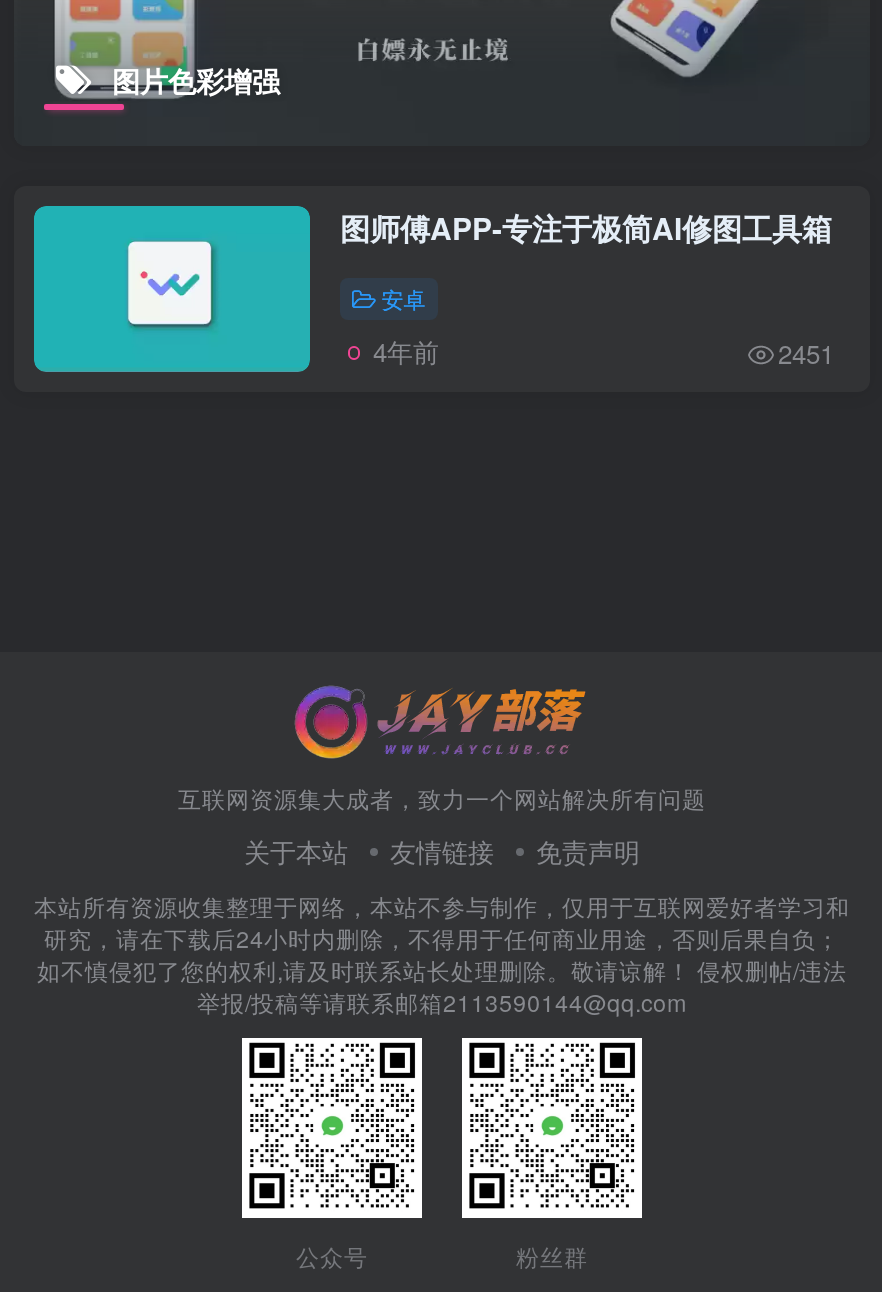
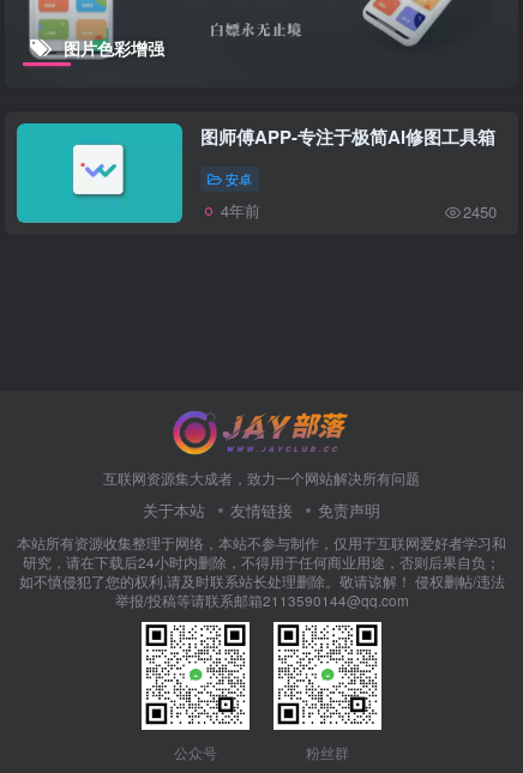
[778,334,834,372] 2451 -> [463,200,497,223] 2450

